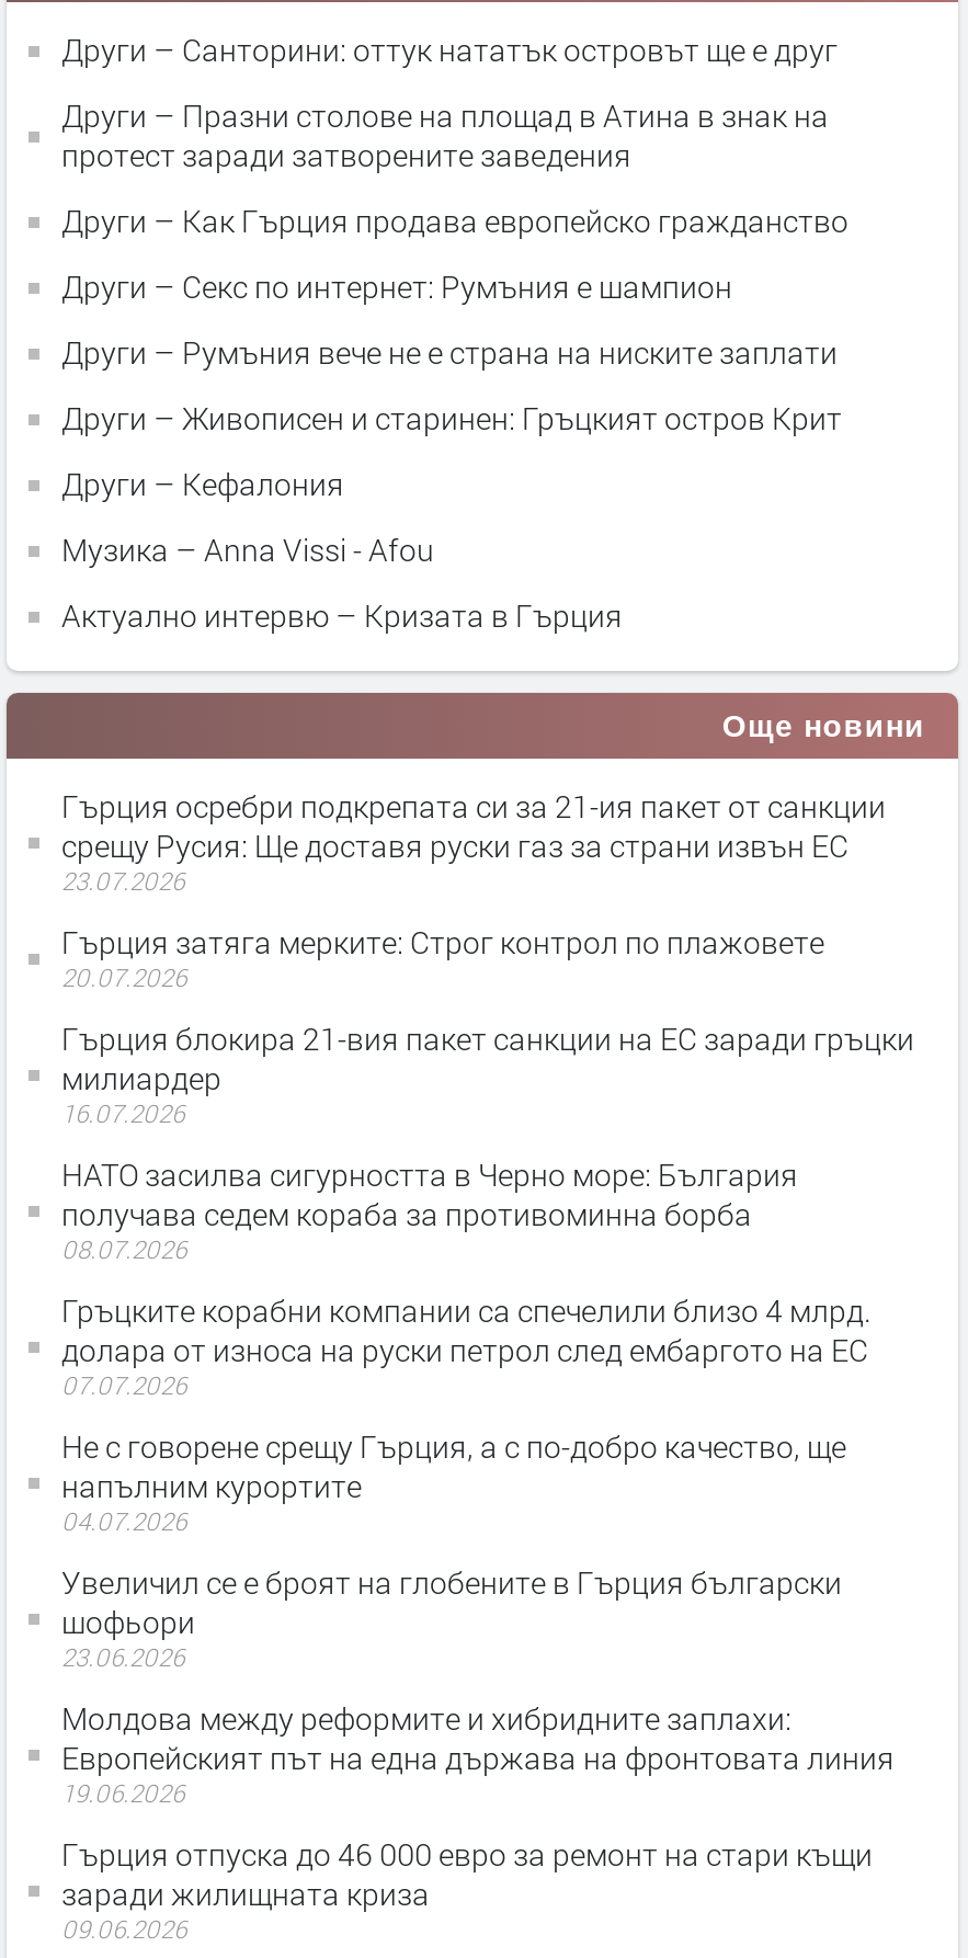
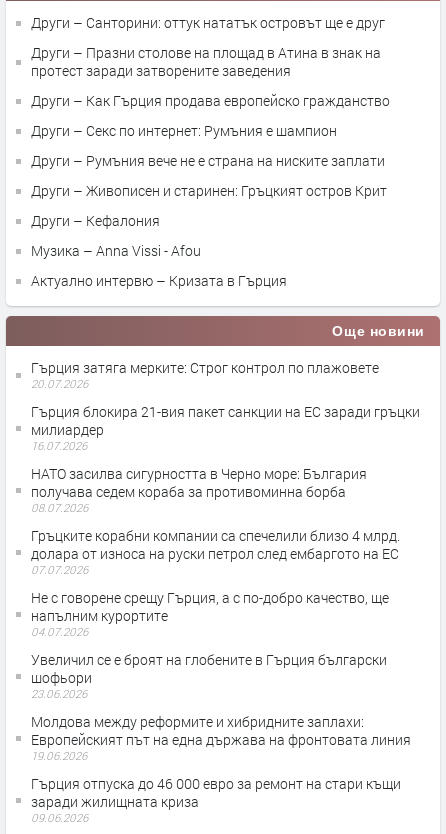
[61,786,886,898] Гърция осребри подкрепата си за 21-ия пакет от санкции | срещу Русия: Ще доставя руски газ за страни извън ЕС | 23.07.2026 -> none

